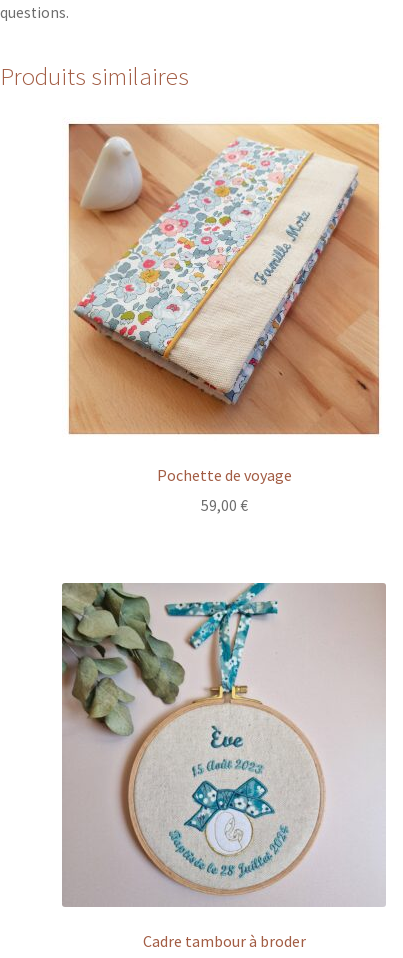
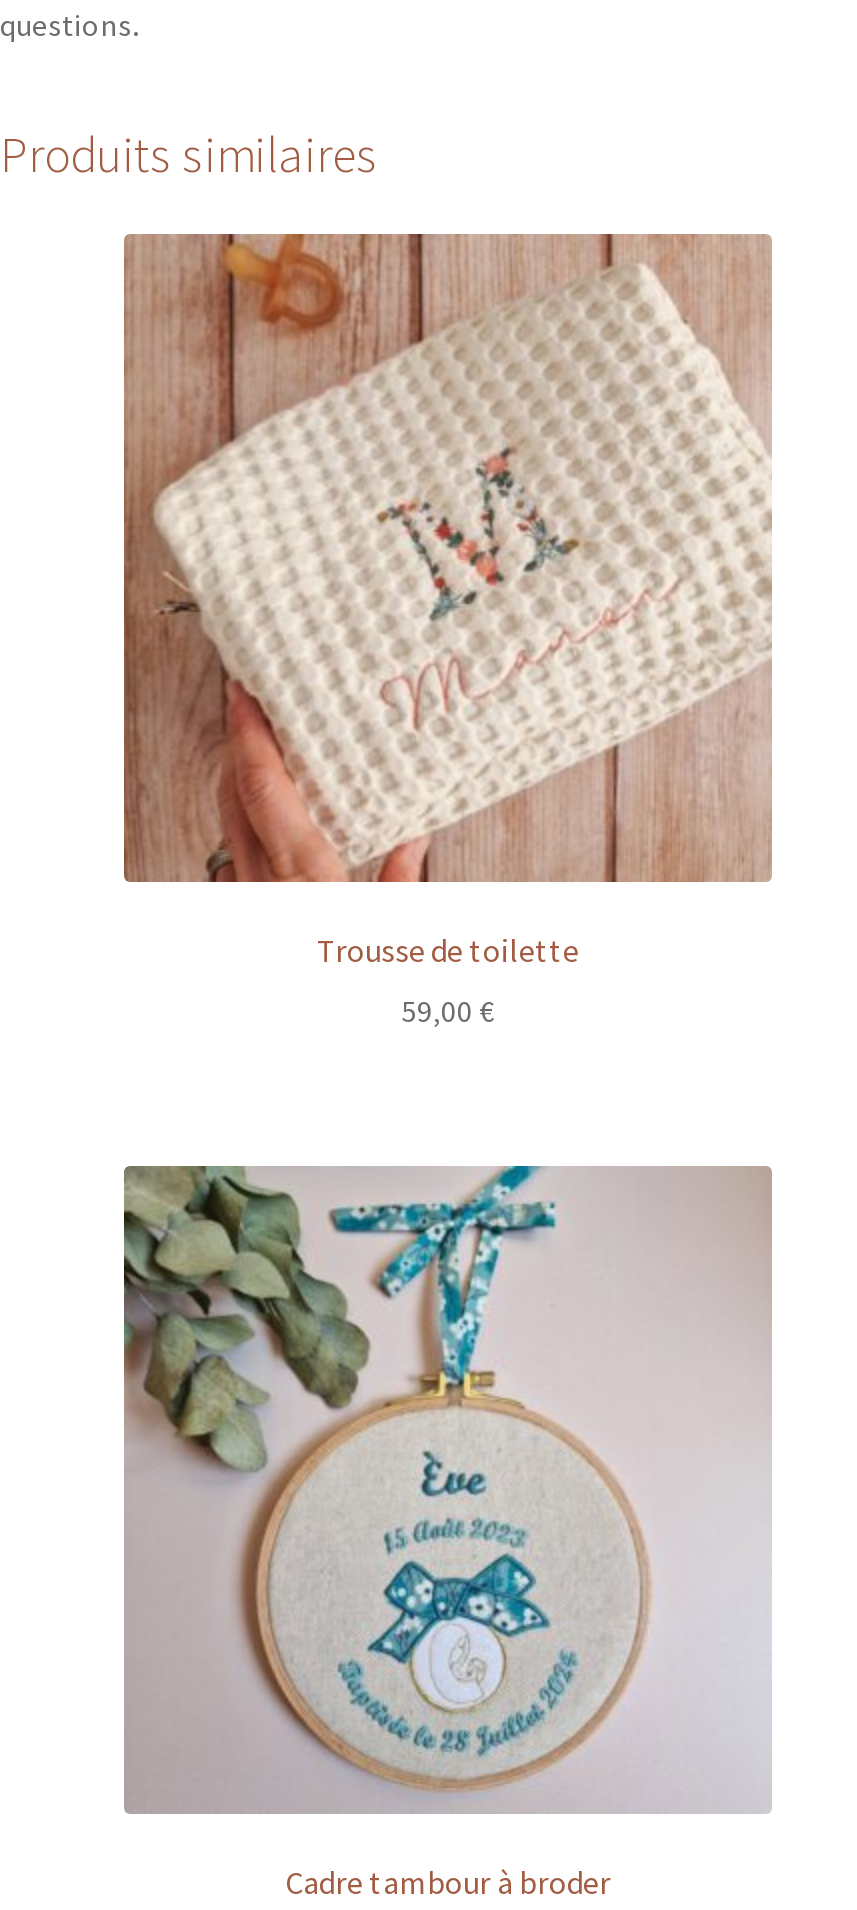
[62,117,386,485] [image] | Pochette de voyage -> [122,232,774,970] [image] | Trousse de toilette

